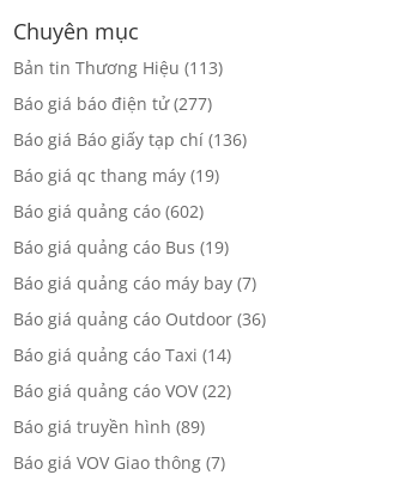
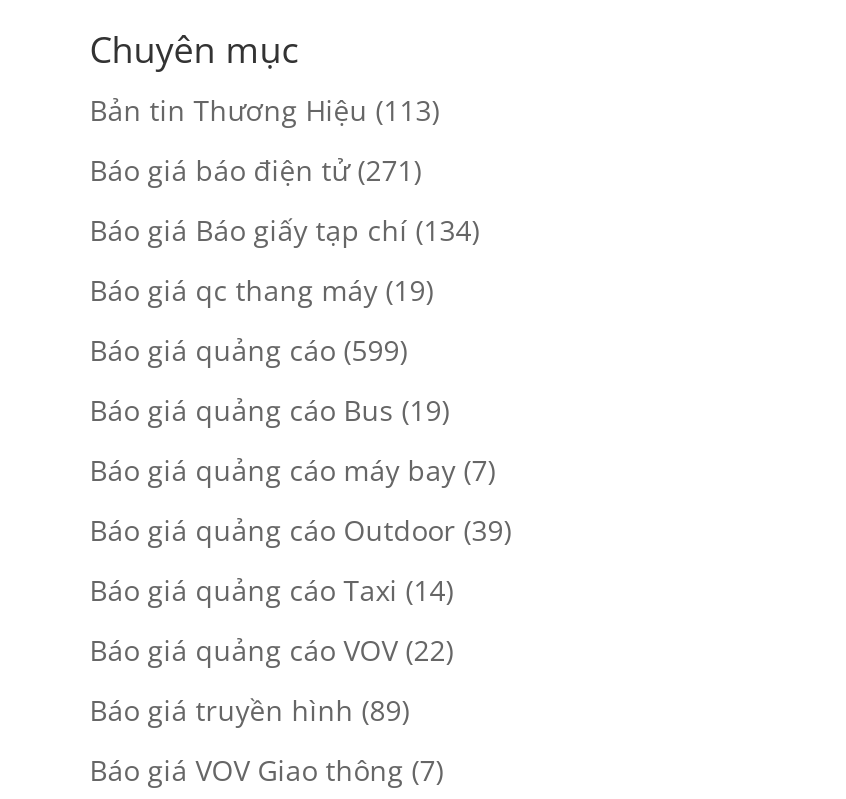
[13,92,212,114] Báo giá báo điện tử (277) -> [90,150,422,188] Báo giá báo điện tử (271)
[13,127,246,150] Báo giá Báo giấy tạp chí (136) -> [90,210,480,248] Báo giá Báo giấy tạp chí (134)
[13,199,203,222] Báo giá quảng cáo (602) -> [90,330,408,368] Báo giá quảng cáo (599)
[13,307,266,330] Báo giá quảng cáo Outdoor (36) -> [90,510,512,548] Báo giá quảng cáo Outdoor (39)

